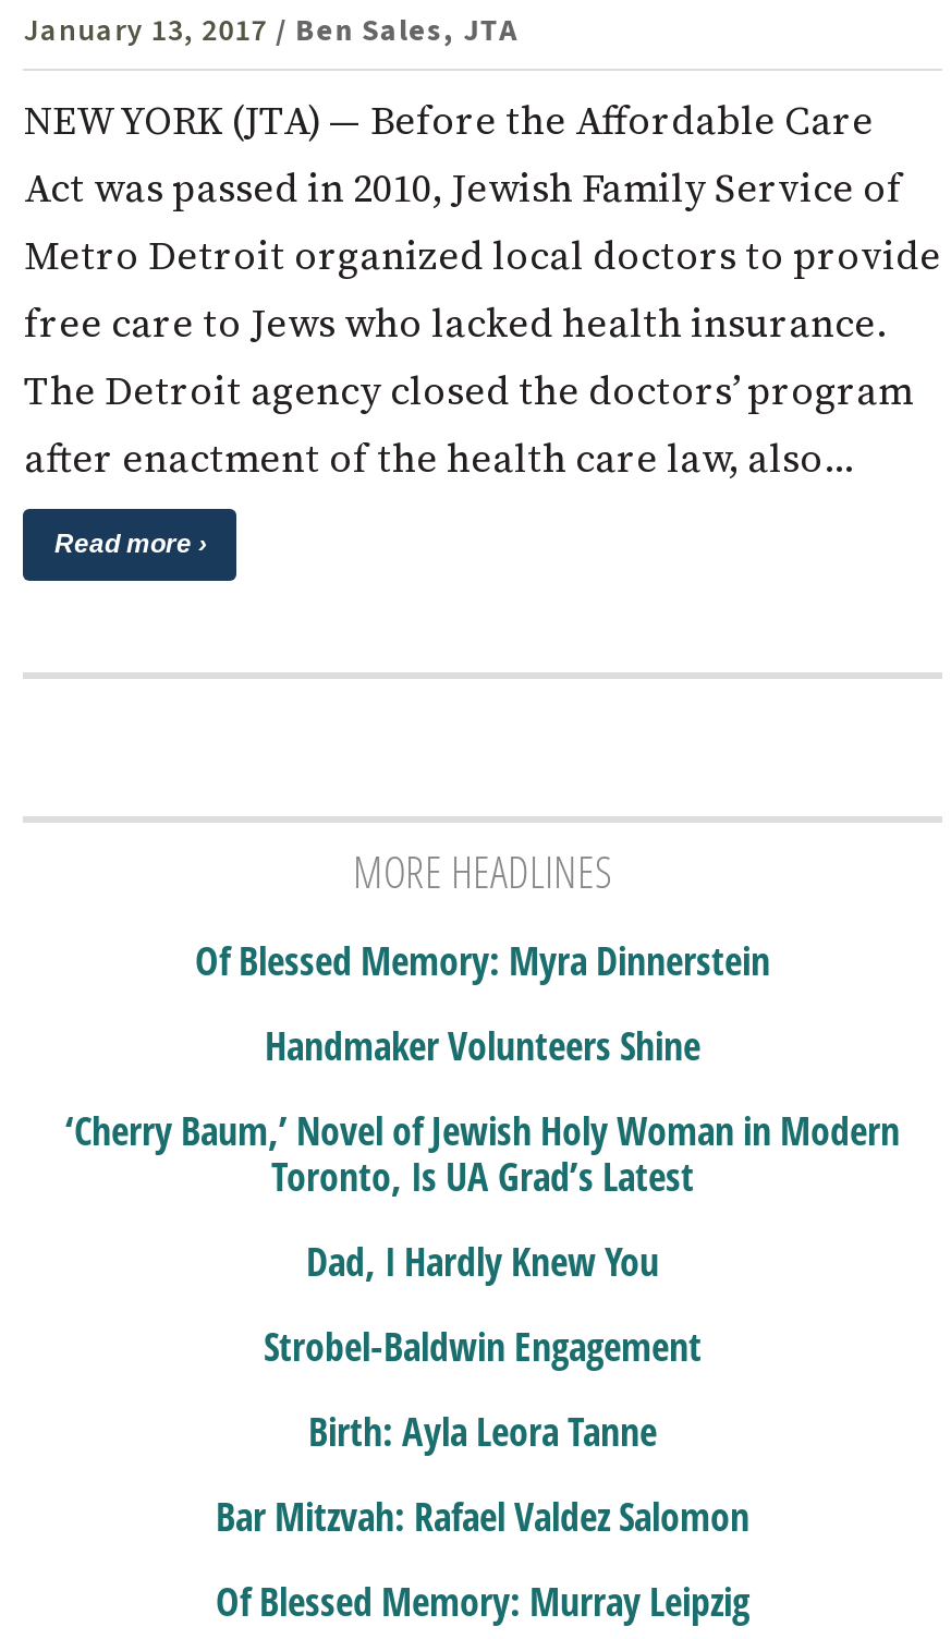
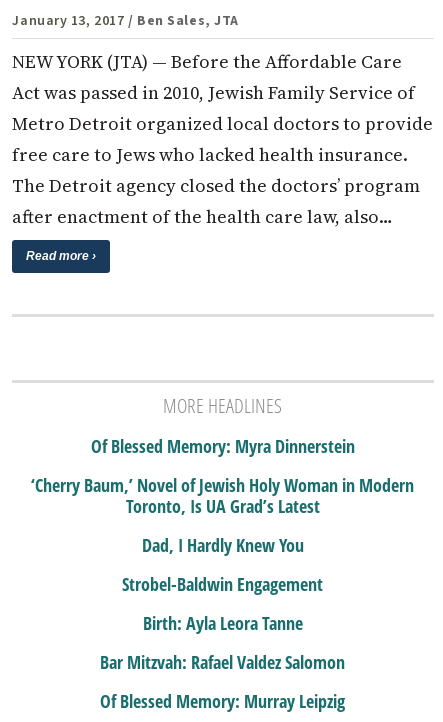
[265,1018,700,1070] Handmaker Volunteers Shine -> none

